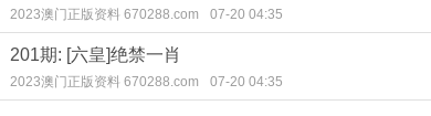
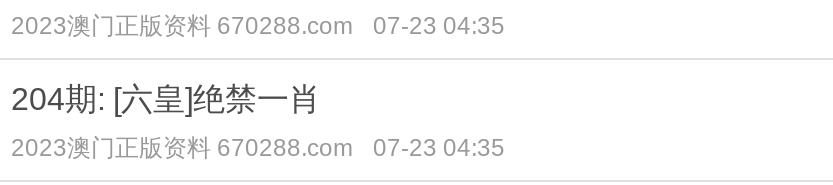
[10,7,283,22] 2023澳门正版资料 670288.com 07-20 04:35 -> [11,12,505,40] 2023澳门正版资料 670288.com 07-23 04:35
[10,45,181,64] 201期: [六皇]绝禁一肖 -> [11,82,321,116] 204期: [六皇]绝禁一肖
[10,74,283,89] 2023澳门正版资料 670288.com 07-20 04:35 -> [11,134,505,162] 2023澳门正版资料 670288.com 07-23 04:35

